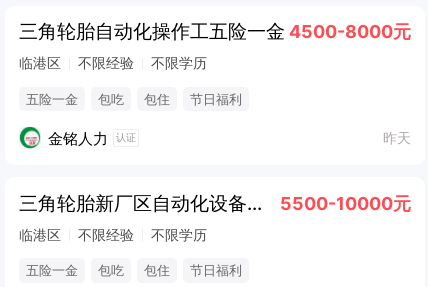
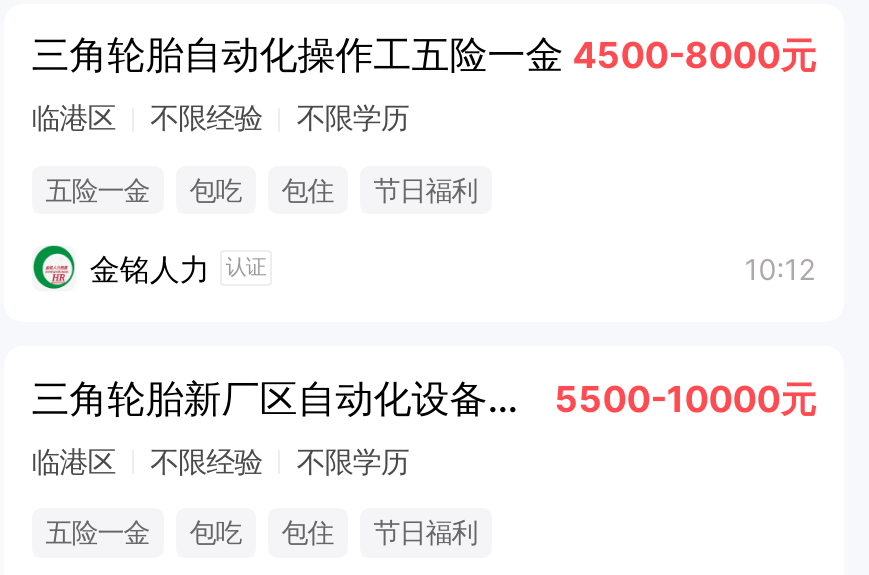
[383,129,411,146] 昨天 -> [744,251,816,285] 10:12

